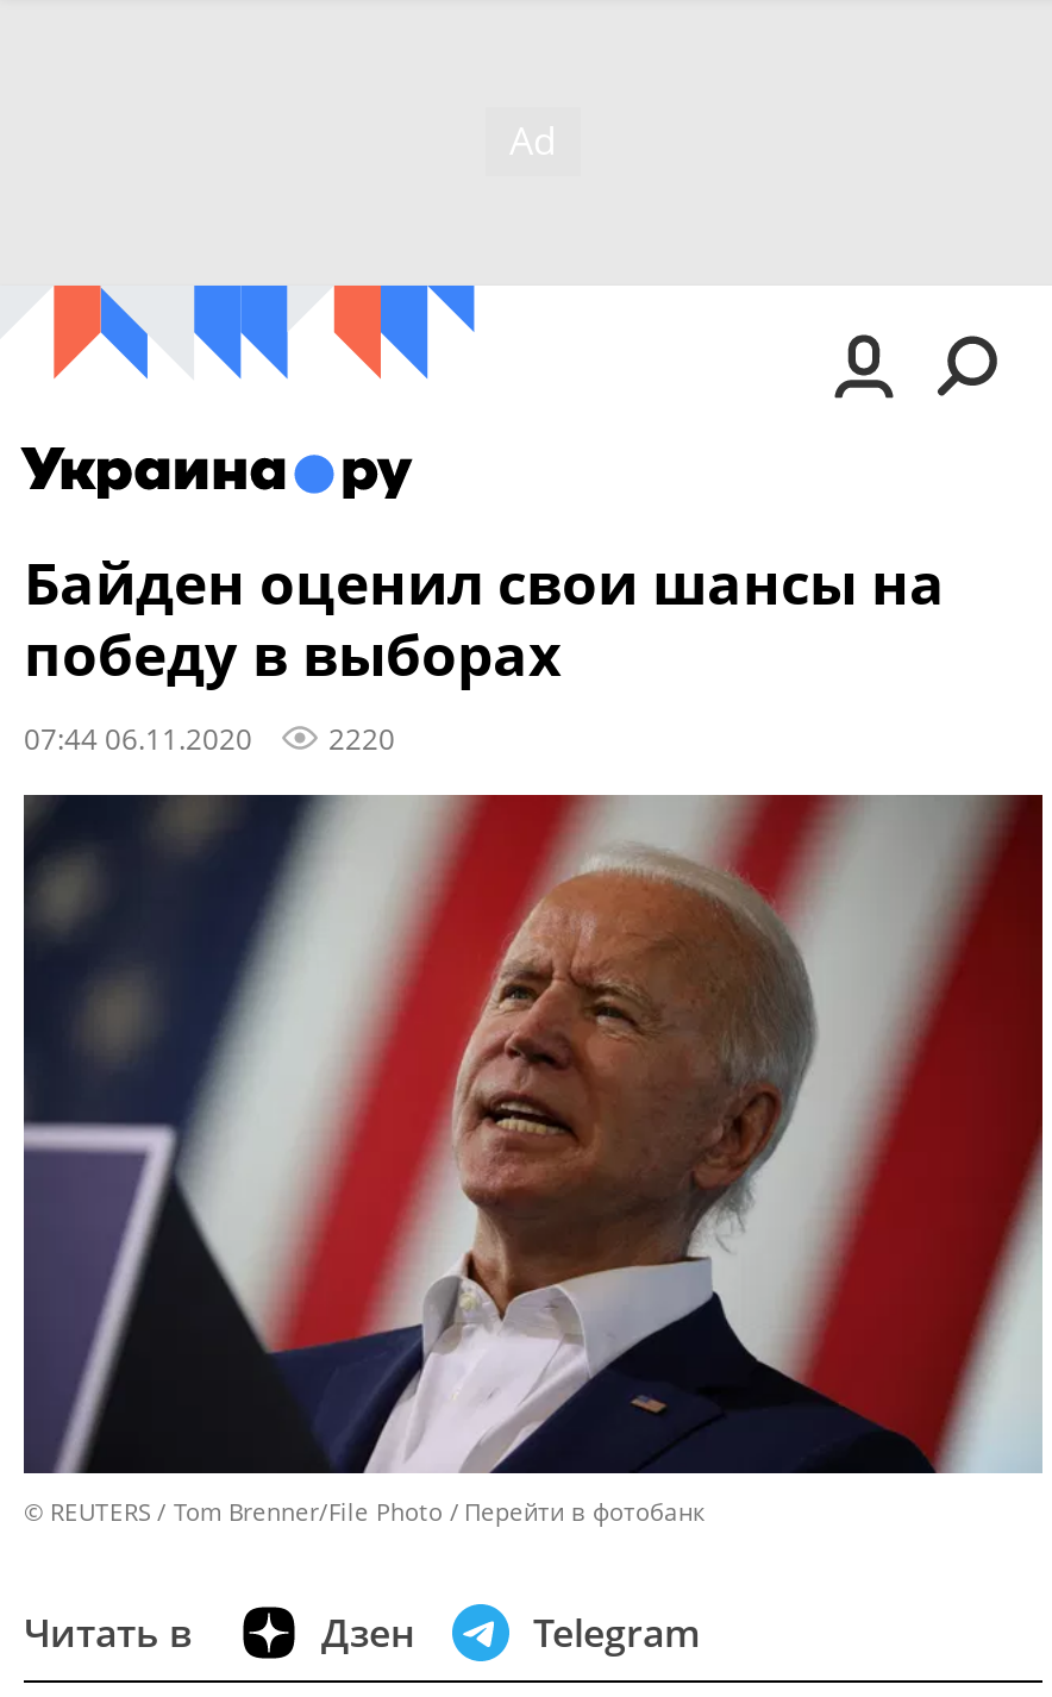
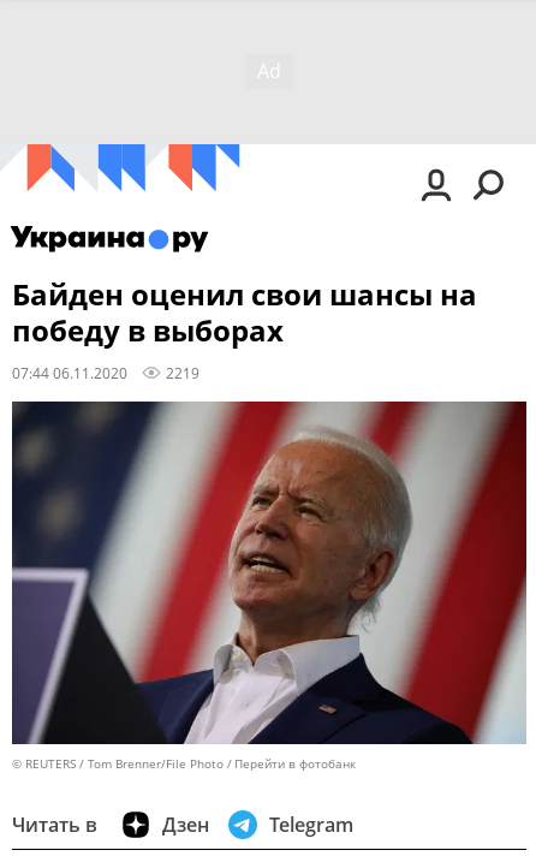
[24,719,395,757] 07:44 06.11.2020 2220 -> [12,363,199,382] 07:44 06.11.2020 2219

